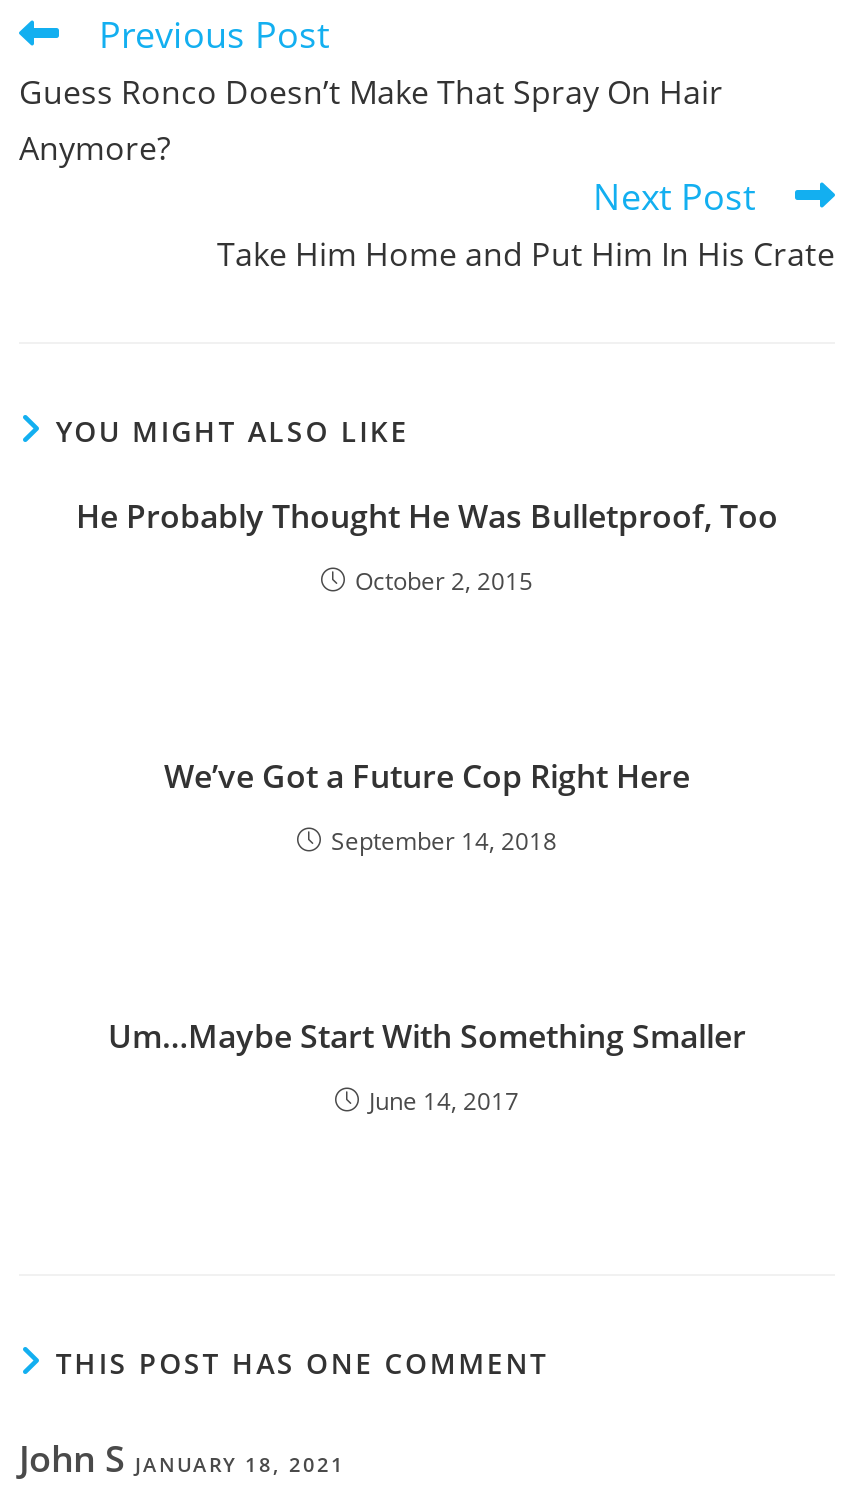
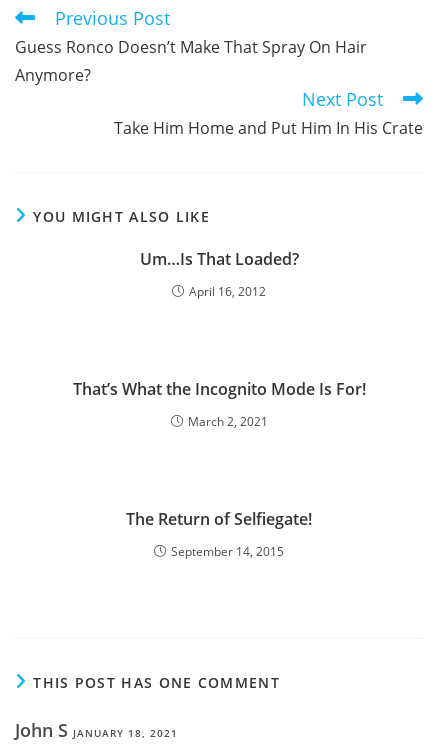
[76,495,778,539] He Probably Thought He Was Bulletproof, Too -> [139,248,298,270] Um…Is That Loaded?
[355,565,533,599] October 2, 2015 -> [189,283,266,300] April 16, 2012
[164,755,690,799] We’ve Got a Future Cop Right Here -> [72,378,365,400] That’s What the Incognito Mode Is For!
[331,825,557,859] September 14, 2018 -> [187,413,267,430] March 2, 2021
[108,1015,746,1059] Um…Maybe Start With Something Smaller -> [126,508,312,530] The Return of Selfiegate!
[369,1085,519,1119] June 14, 2017 -> [171,543,284,560] September 14, 2015

